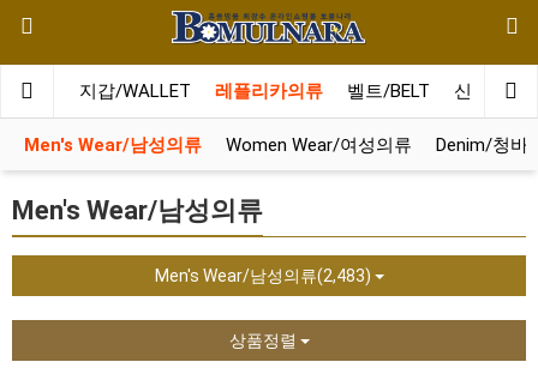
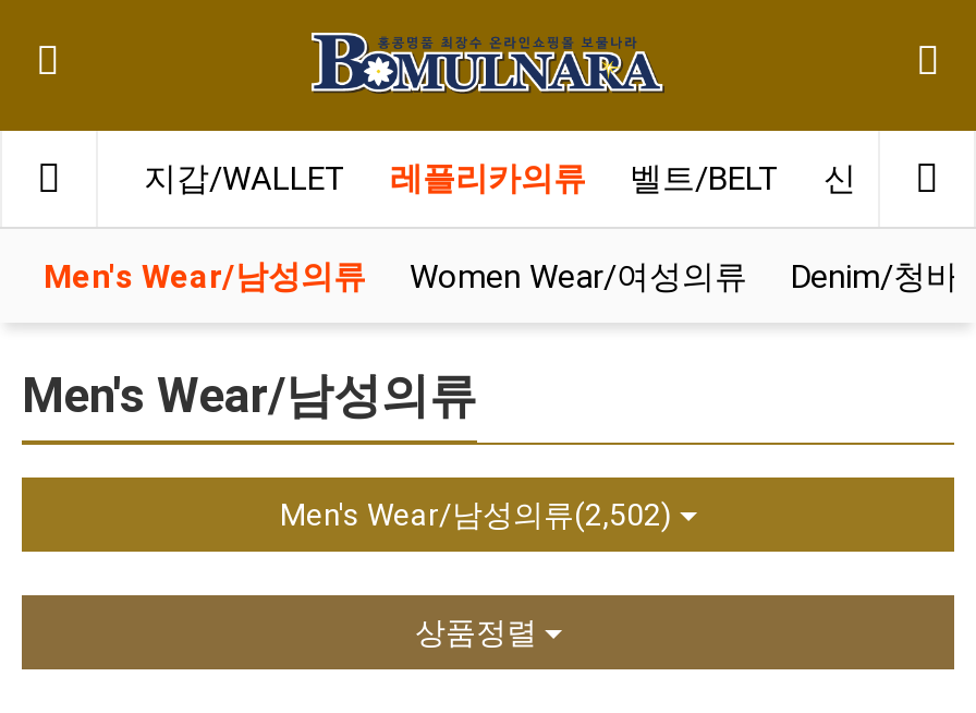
[154,266,374,285] Men's Wear/남성의류(2,483) -> [280,497,679,532] Men's Wear/남성의류(2,502)

